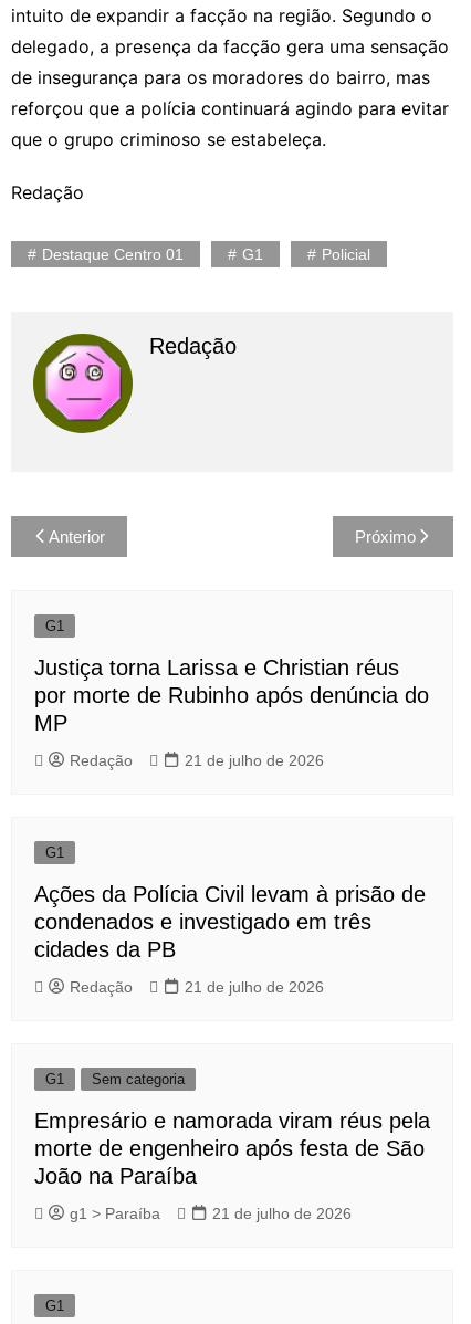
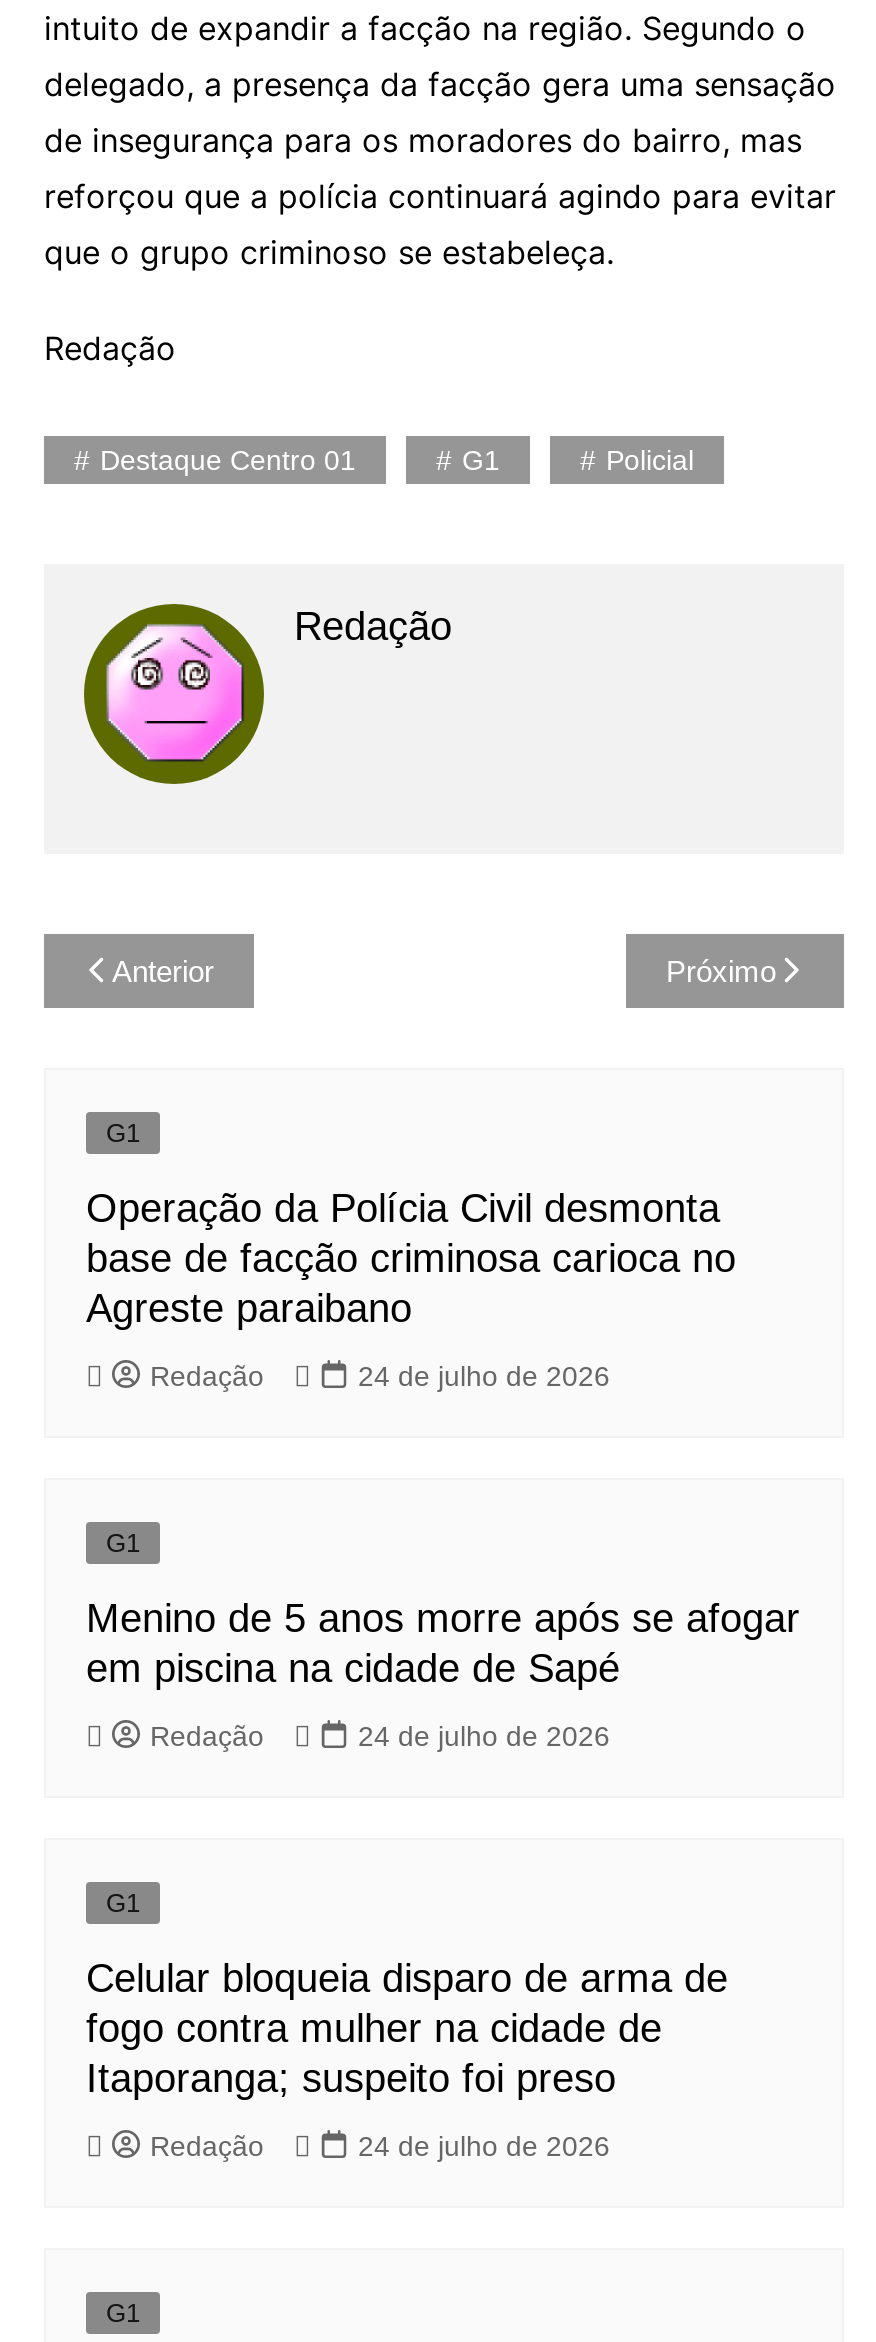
[34,656,429,735] Justiça torna Larissa e Christian réus | por morte de Rubinho após denúncia do | MP -> [86,1187,736,1331] Operação da Polícia Civil desmonta | base de facção criminosa carioca no | Agreste paraibano
[185,751,324,769] 21 de julho de 2026 -> [358,1360,610,1392] 24 de julho de 2026
[34,882,426,962] Ações da Polícia Civil levam à prisão de | condenados e investigado em três | cidades da PB -> [86,1597,800,1691] Menino de 5 anos morre após se afogar | em piscina na cidade de Sapé
[185,978,324,996] 21 de julho de 2026 -> [358,1720,610,1752] 24 de julho de 2026
[34,1071,430,1222] Sem categoria | Empresário e namorada viram réus pela | morte de engenheiro após festa de São | João na Paraíba | g1 > Paraíba | 21 de julho de 2026 -> [86,1957,728,2162] Celular bloqueia disparo de arma de | fogo contra mulher na cidade de | Itaporanga; suspeito foi preso | Redação | 24 de julho de 2026

